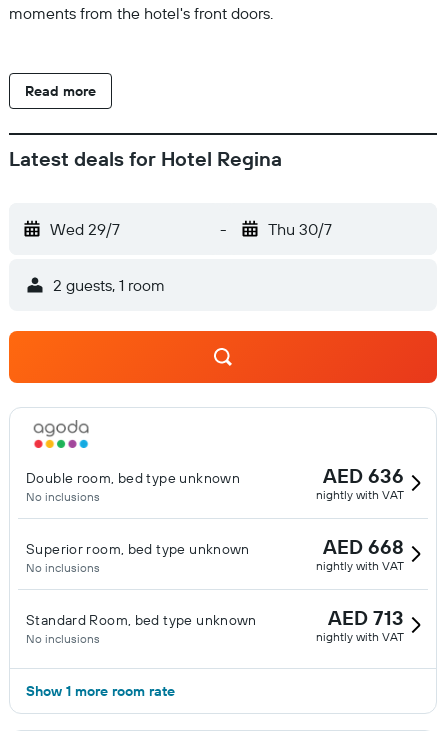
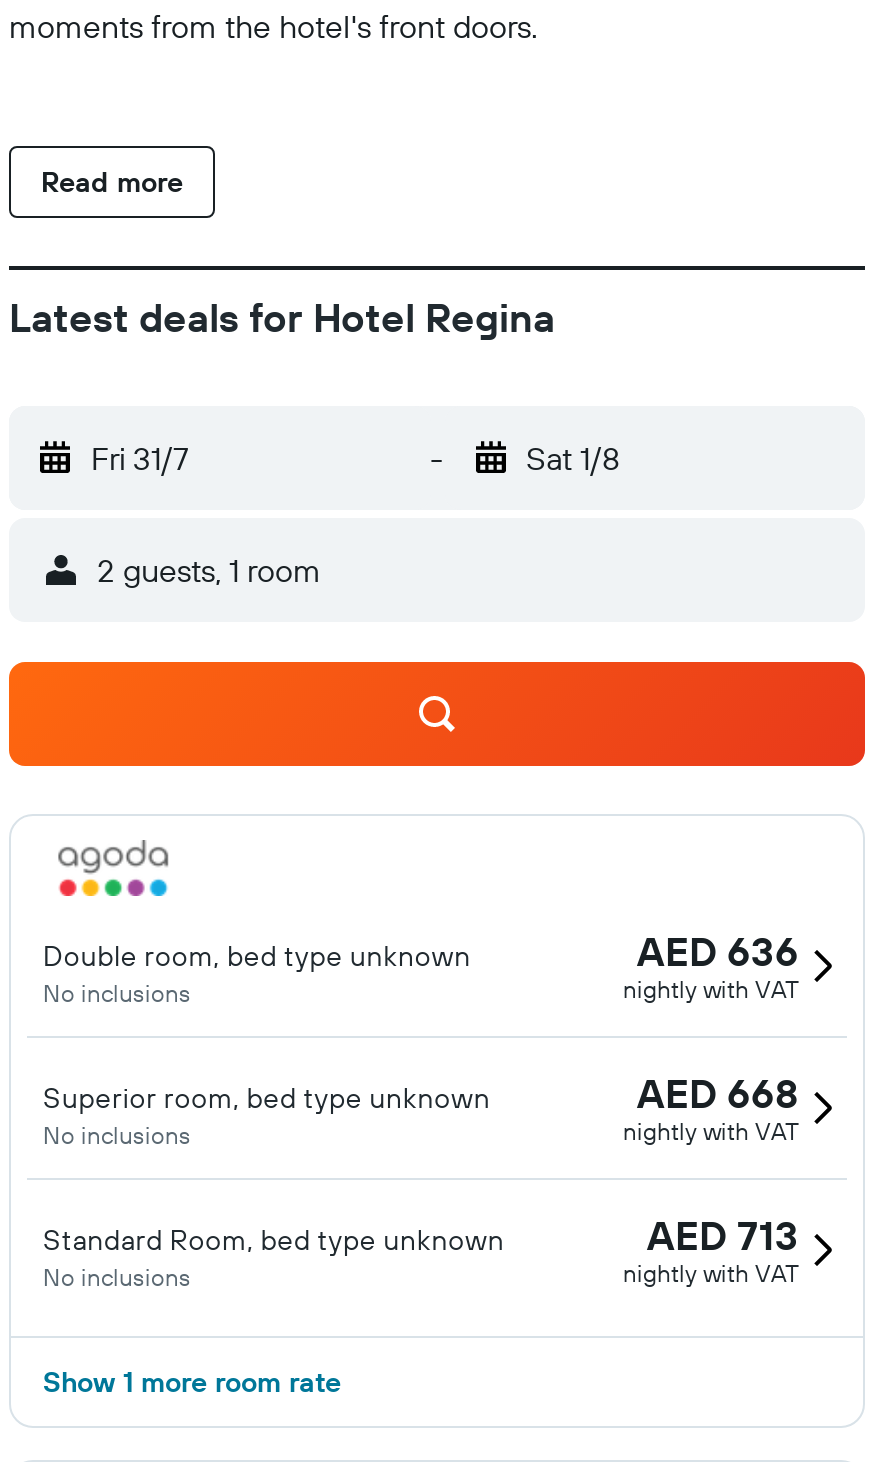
[50,219,120,239] Wed 29/7 -> [91,438,189,478] Fri 31/7
[267,219,331,239] Thu 30/7 -> [526,438,620,478] Sat 1/8

